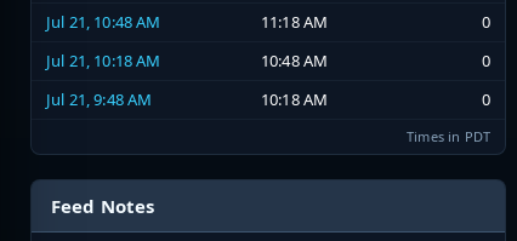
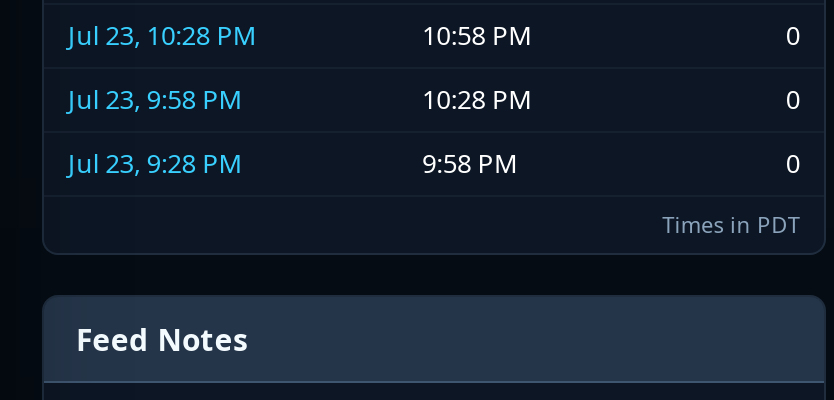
[46,11,328,33] Jul 21, 10:48 AM | 11:18 AM -> [68,18,533,54] Jul 23, 10:28 PM | 10:58 PM
[46,50,328,72] Jul 21, 10:18 AM | 10:48 AM -> [68,82,533,118] Jul 23, 9:58 PM | 10:28 PM
[46,89,328,111] Jul 21, 9:48 AM | 10:18 AM -> [68,146,518,182] Jul 23, 9:28 PM | 9:58 PM

